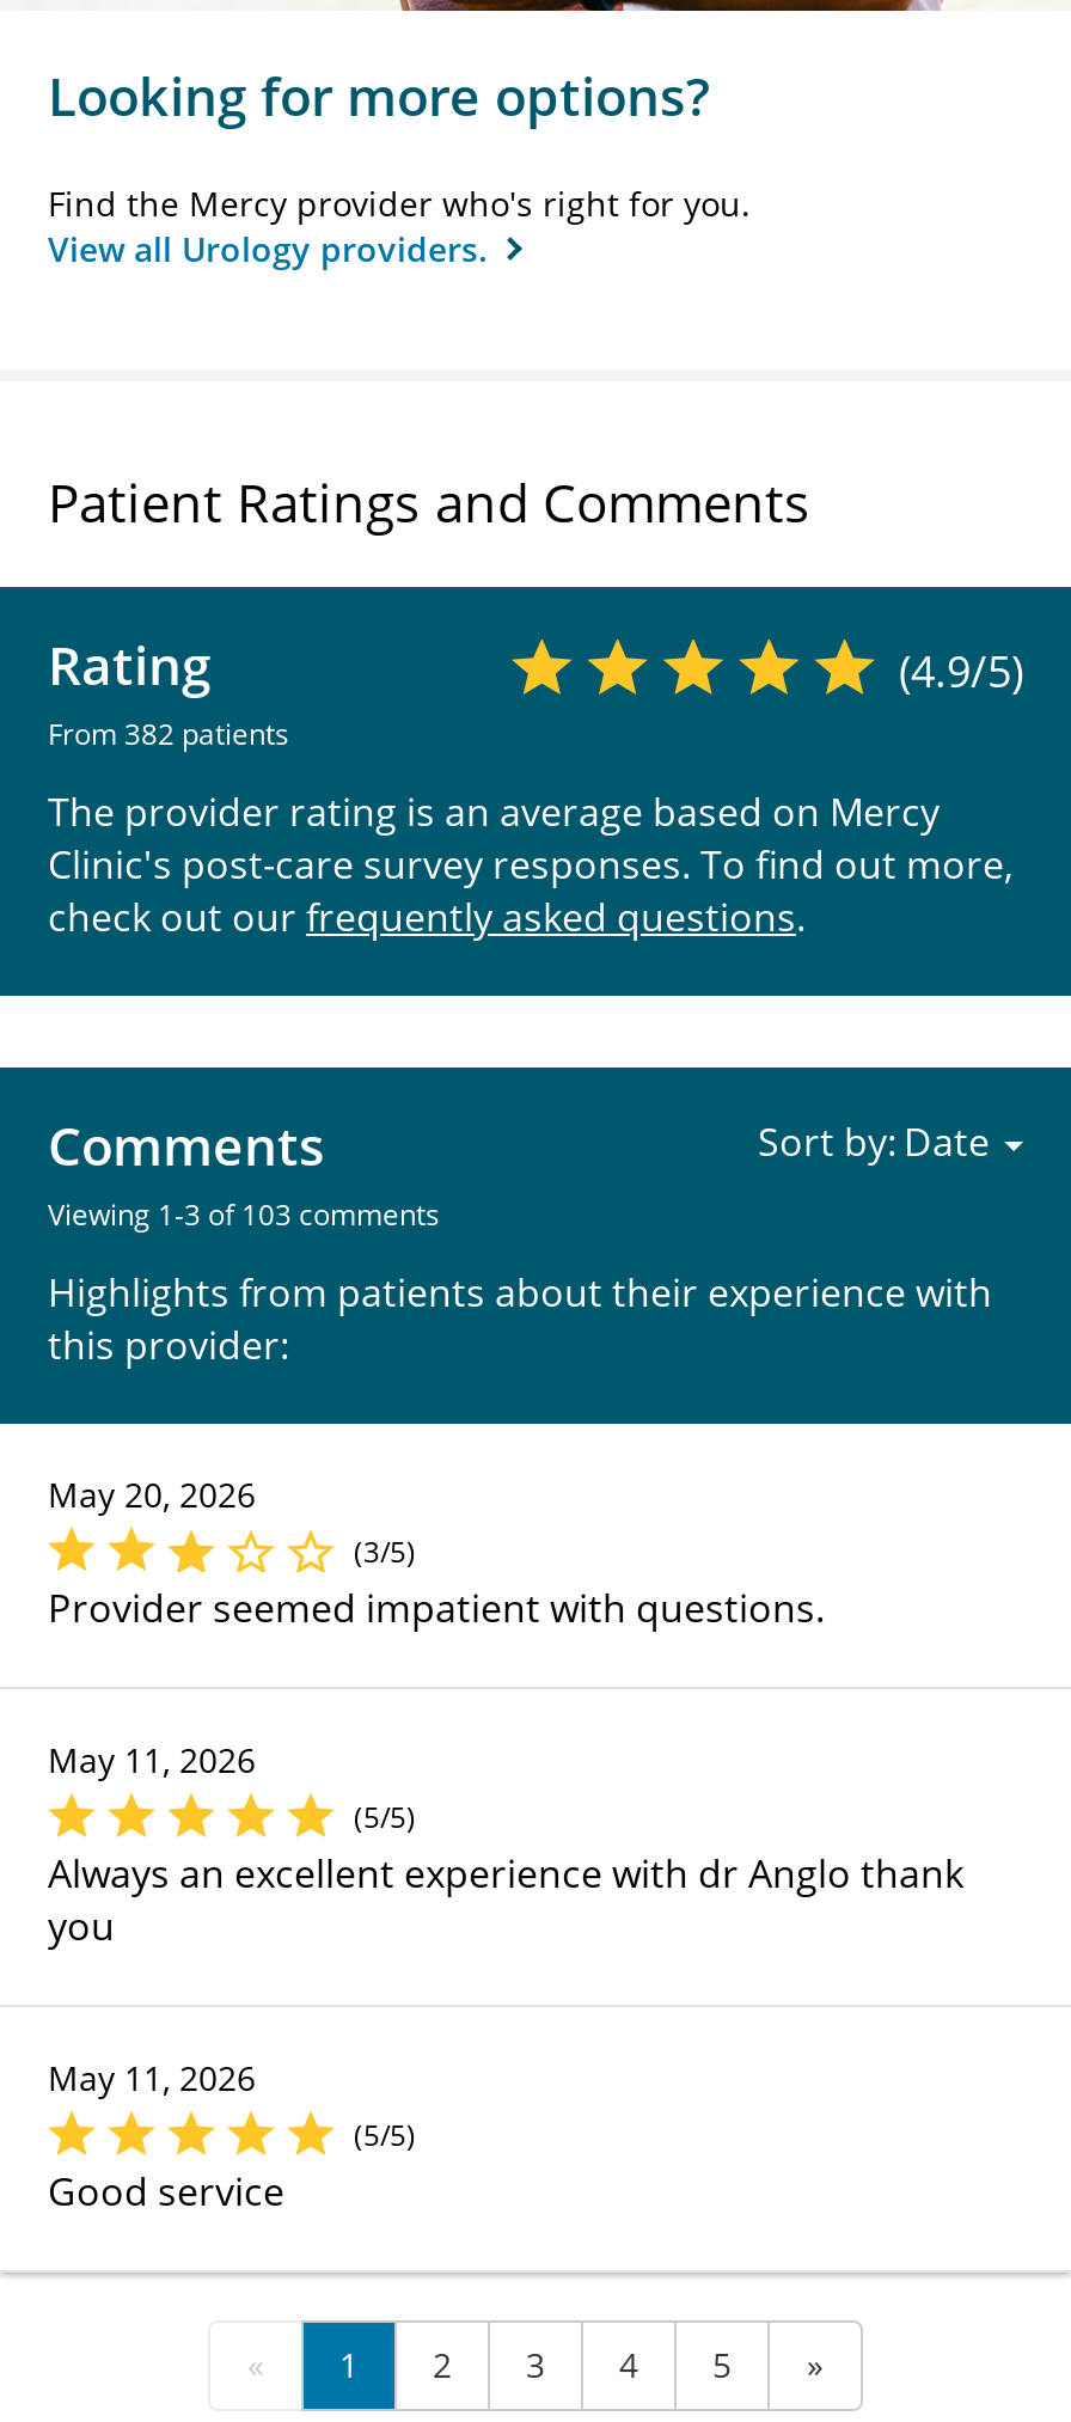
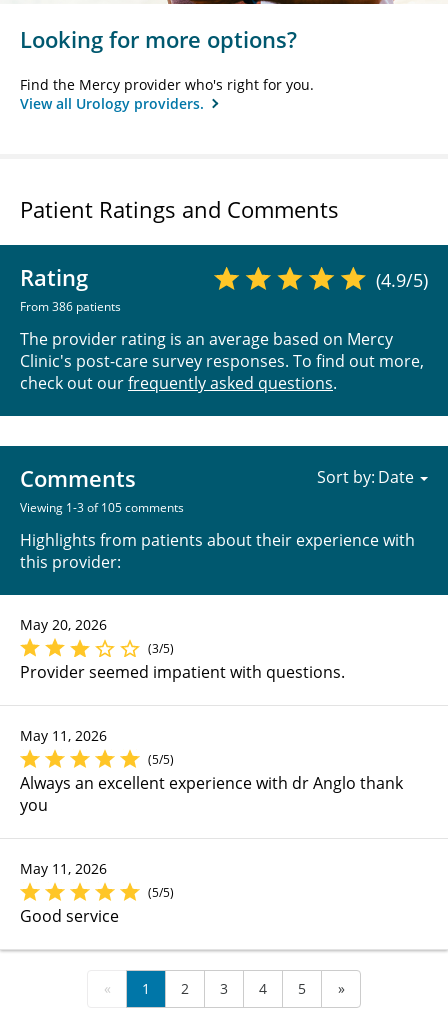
[48,713,289,754] From 382 patients -> [20,298,121,315] From 386 patients
[48,1194,440,1234] Viewing 1-3 of 103 comments -> [20,499,184,516] Viewing 1-3 of 105 comments

